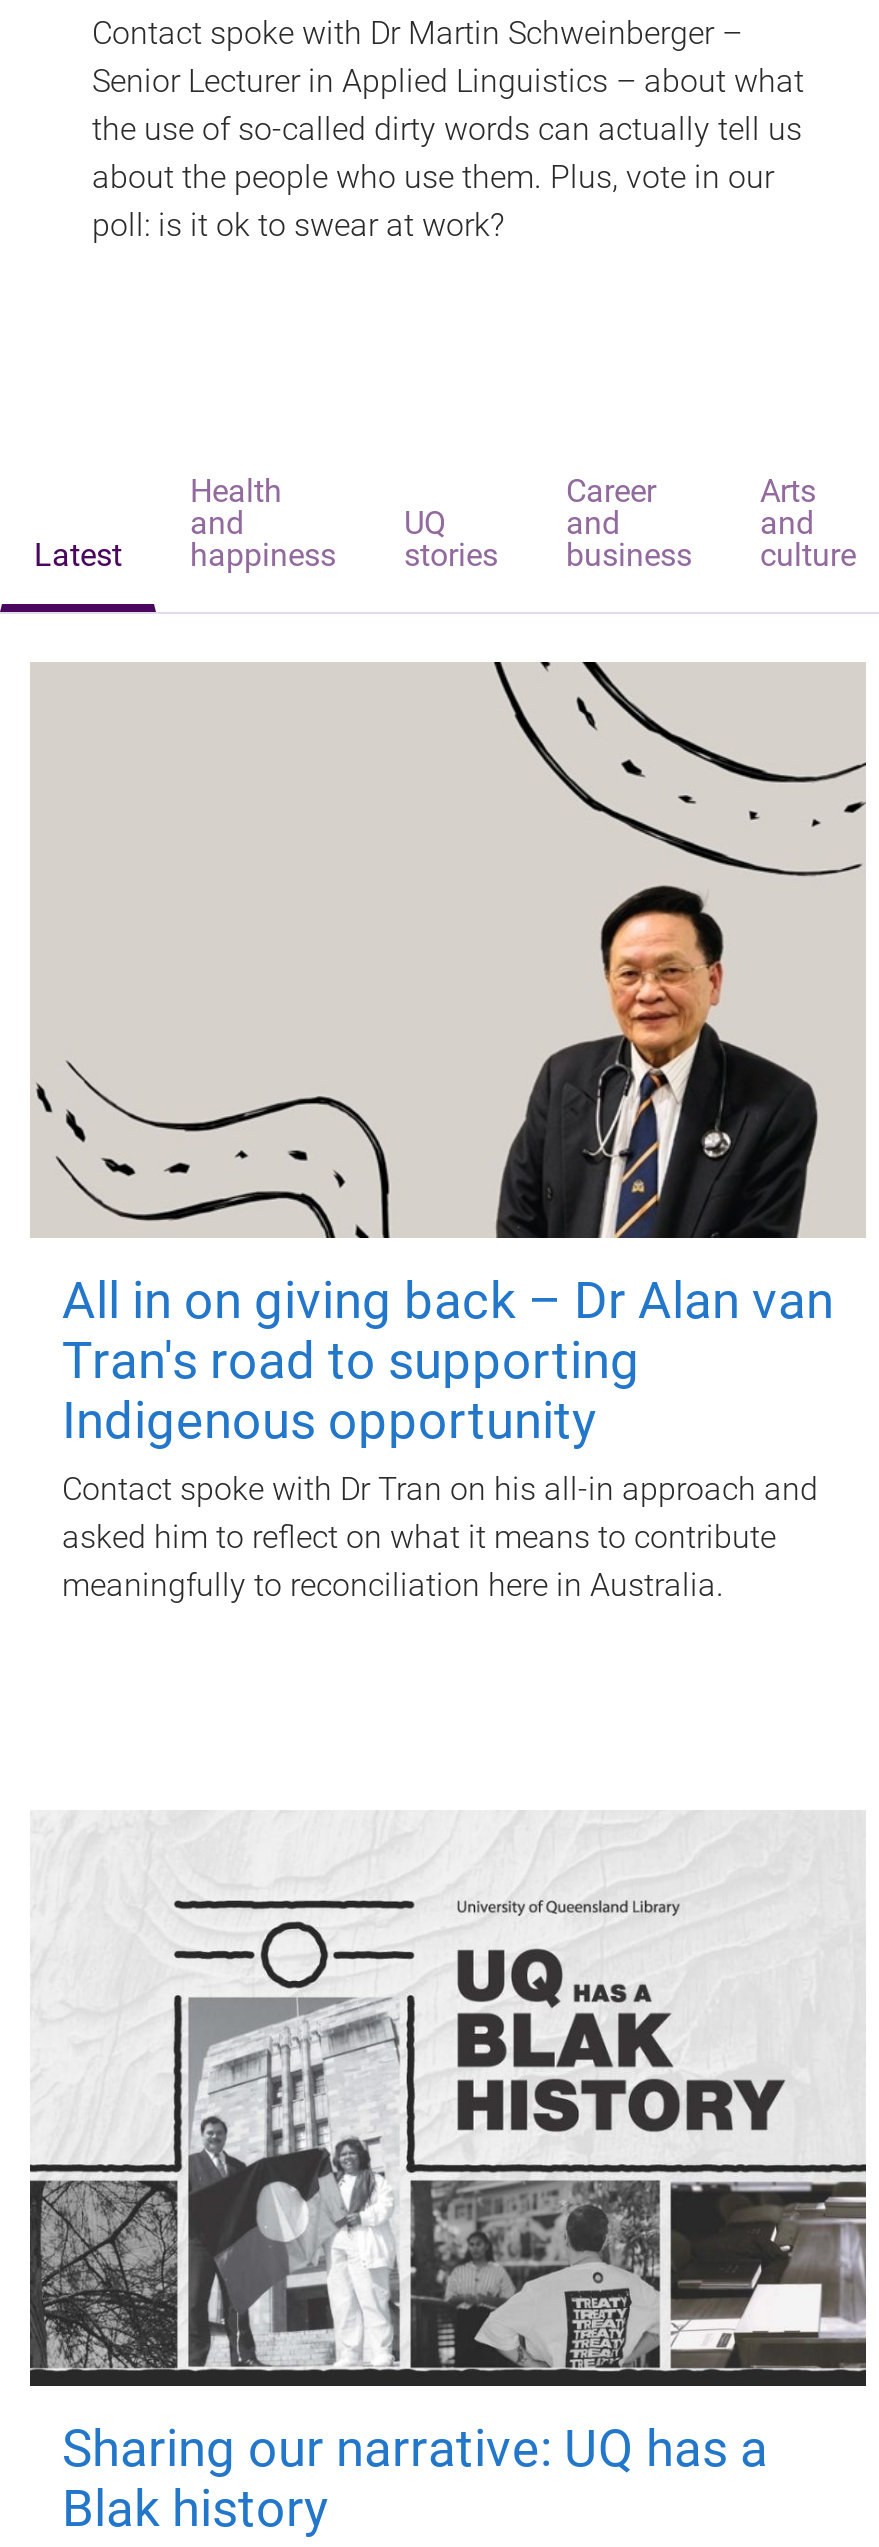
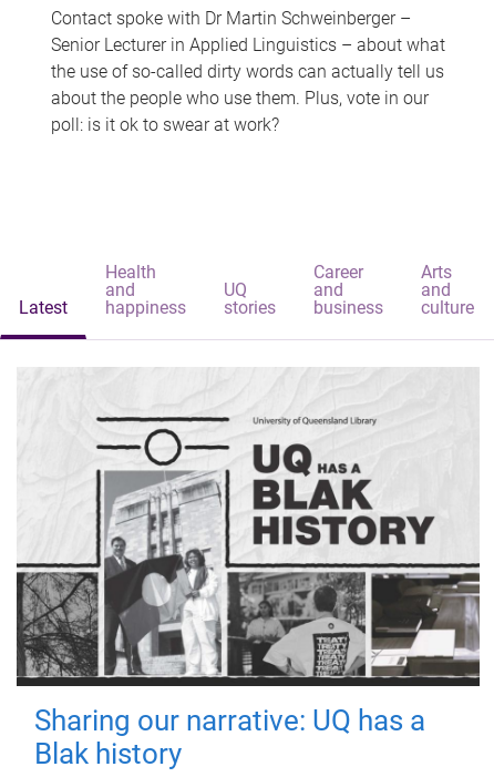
[30,660,866,1604] [image] | All in on giving back – Dr Alan van | Tran's road to supporting | Indigenous opportunity | Contact spoke with Dr Tran on his all-in approach and | asked him to reflect on what it means to contribute | meaningfully to reconciliation here in Australia. -> none

